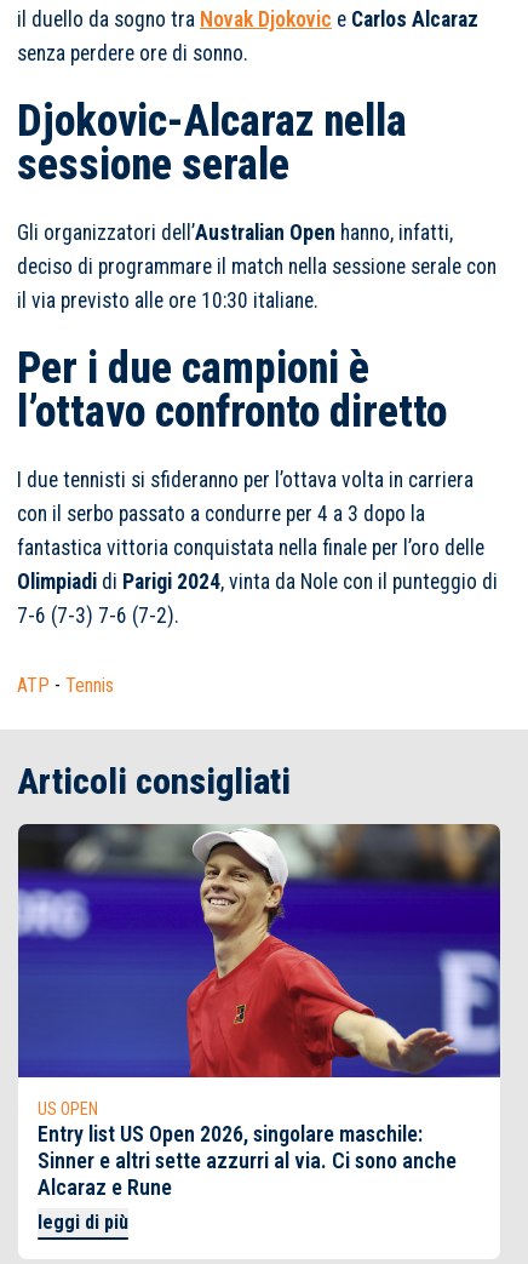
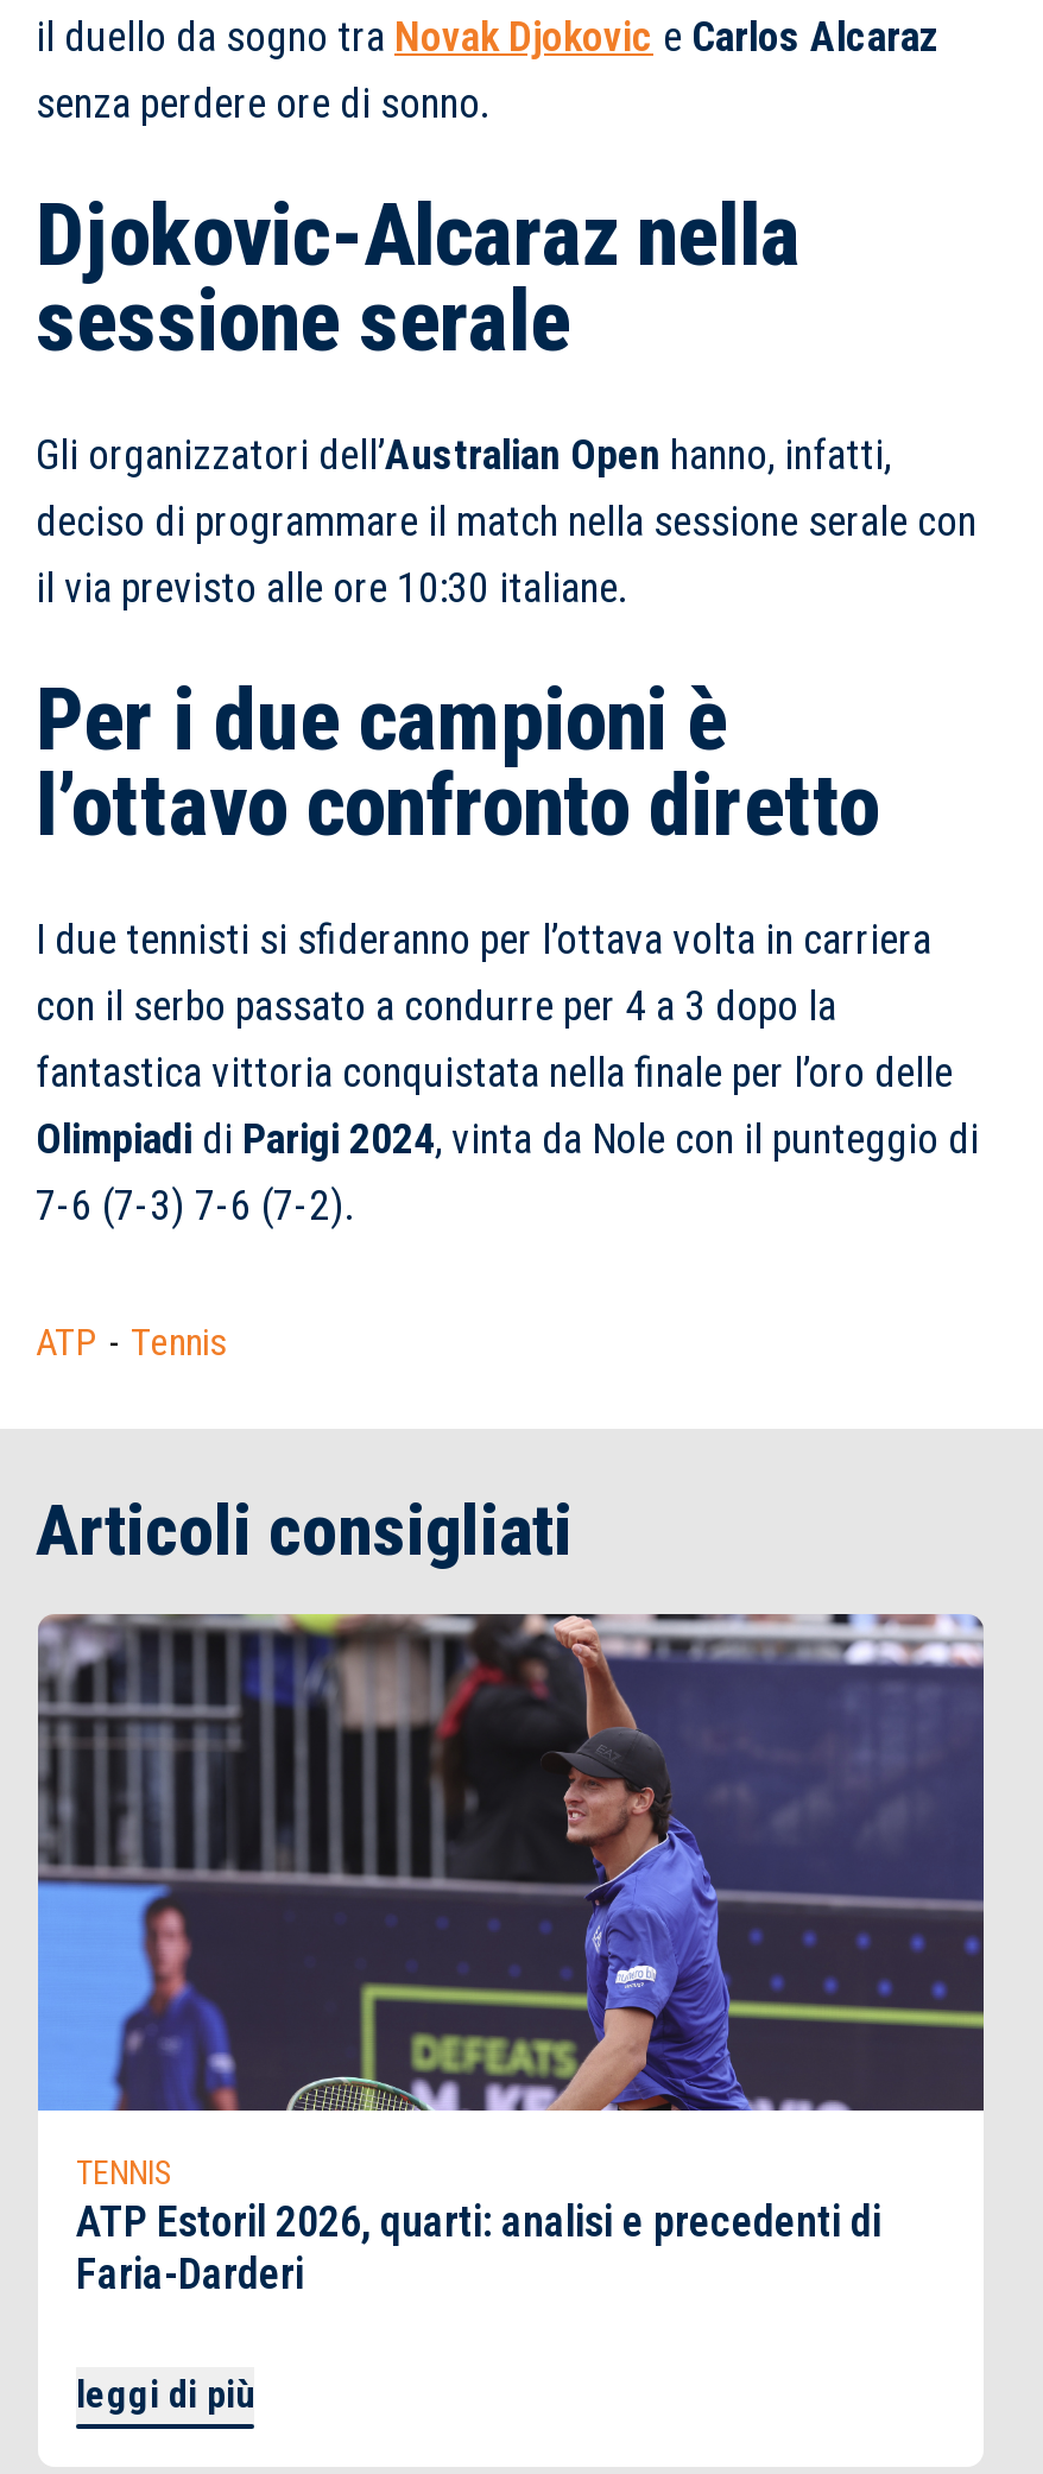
[17,823,501,1200] [image] | US OPEN | Entry list US Open 2026, singolare maschile: | Sinner e altri sette azzurri al via. Ci sono anche | Alcaraz e Rune -> [36,1612,986,2298] [image] | TENNIS | ATP Estoril 2026, quarti: analisi e precedenti di | Faria-Darderi

